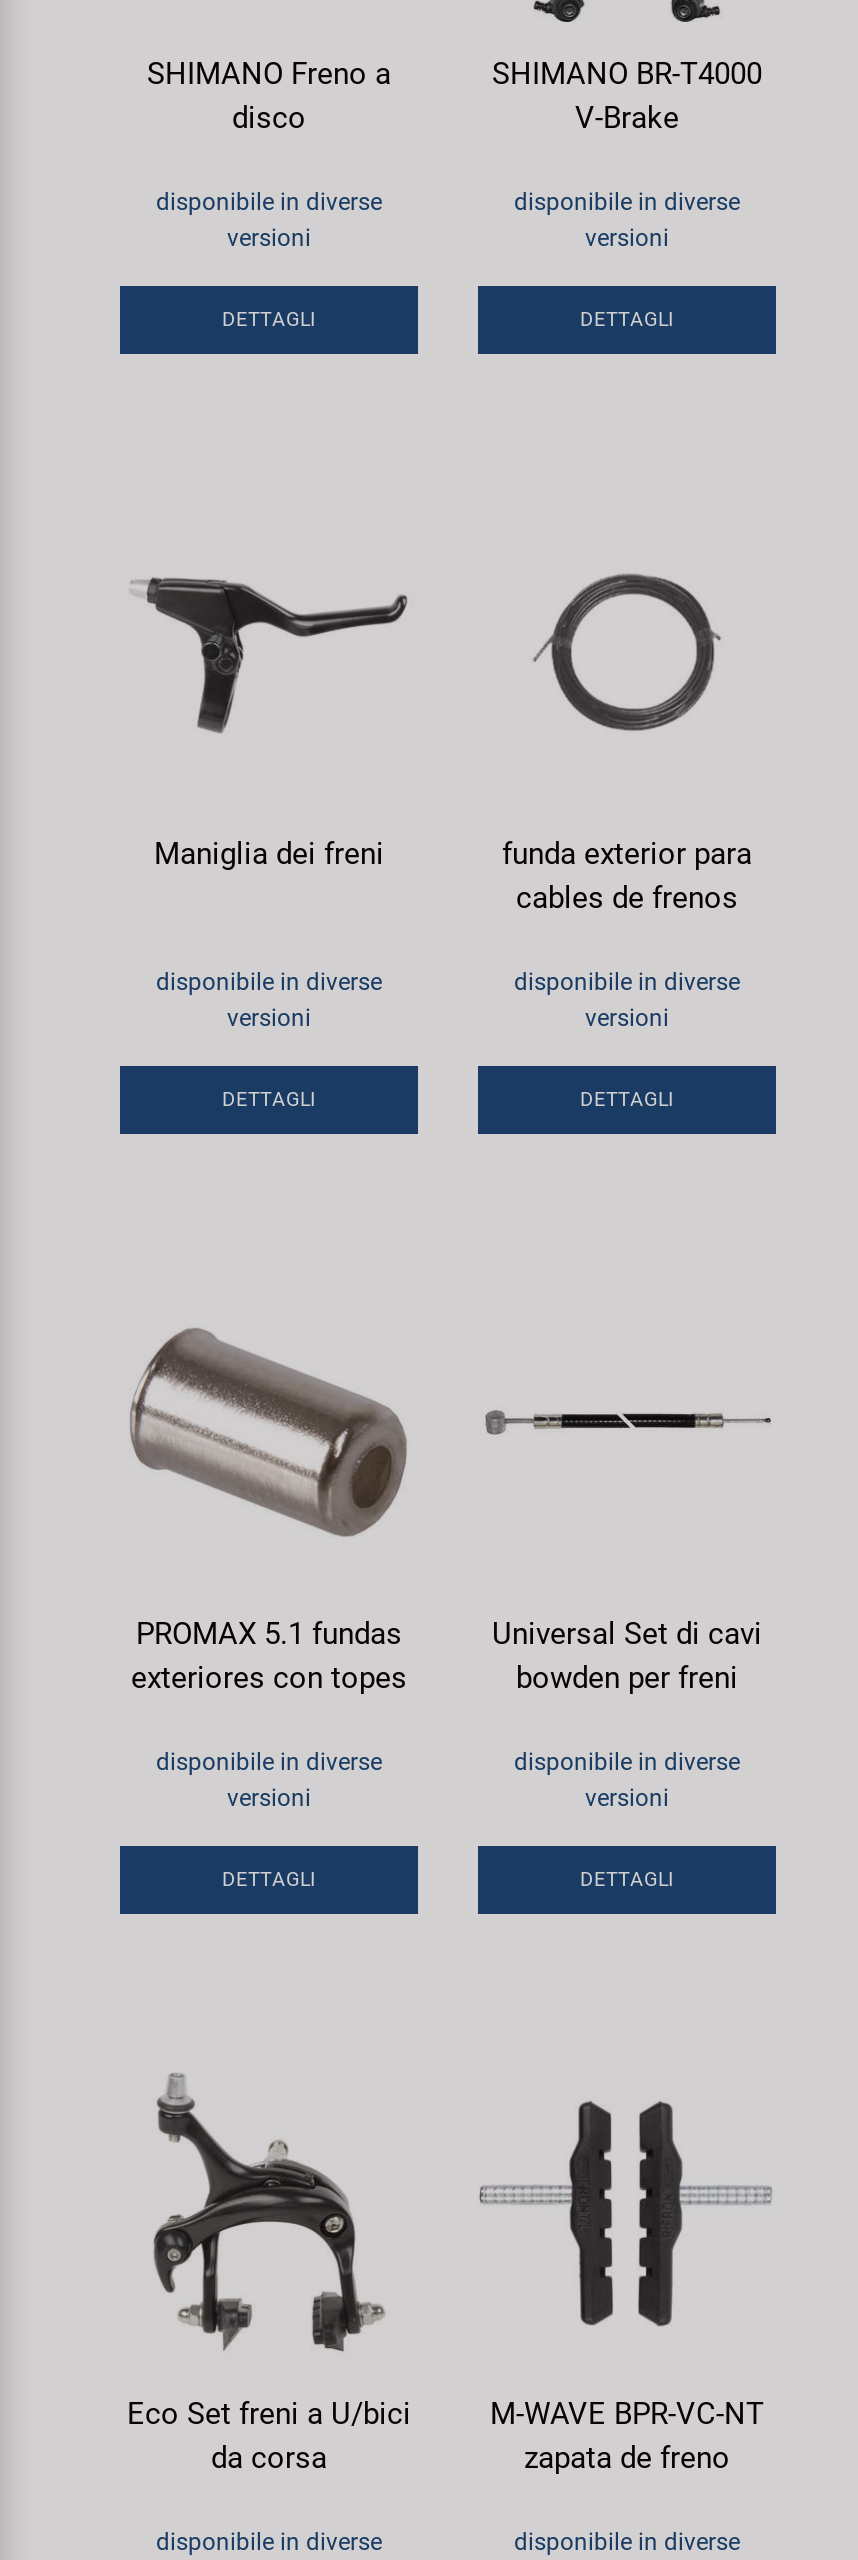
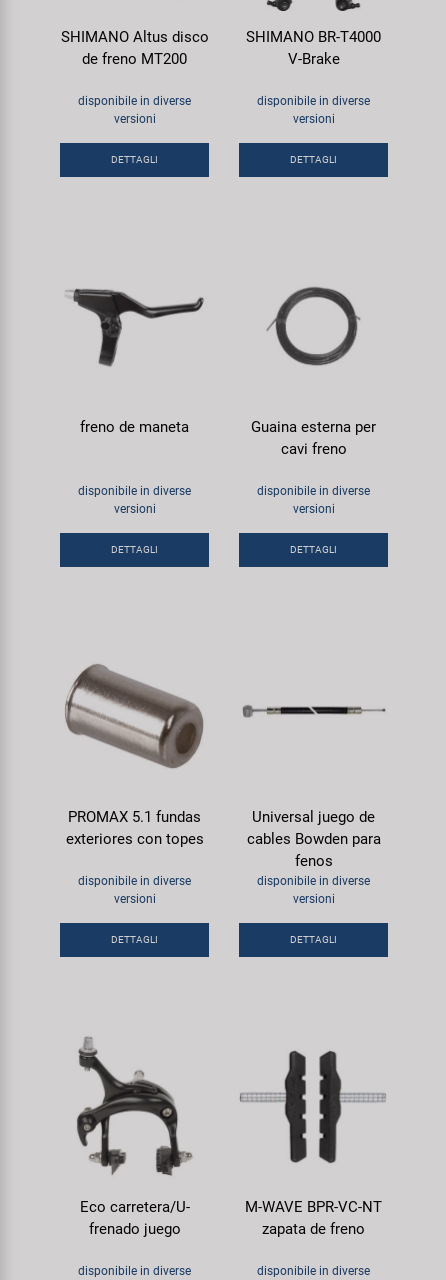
[147,56,391,136] SHIMANO Freno a | disco -> [60,28,208,68] SHIMANO Altus disco | de freno MT200
[154,836,384,872] Maniglia dei freni -> [80,418,189,436] freno de maneta
[502,836,752,916] funda exterior para | cables de frenos -> [251,418,376,458] Guaina esterna per | cavi freno
[492,1616,762,1696] Universal Set di cavi | bowden per freni -> [246,808,380,870] Universal juego de | cables Bowden para | fenos
[127,2396,411,2476] Eco Set freni a U/bici | da corsa -> [79,1198,189,1238] Eco carretera/U- | frenado juego

